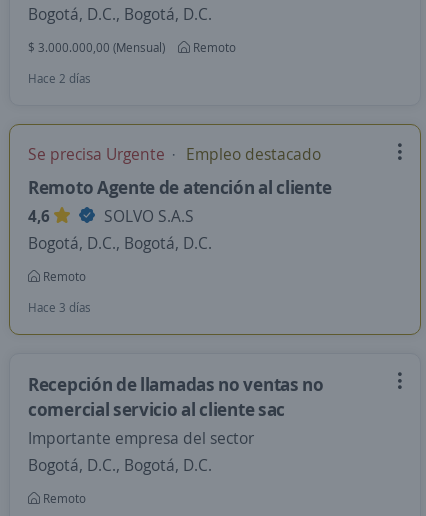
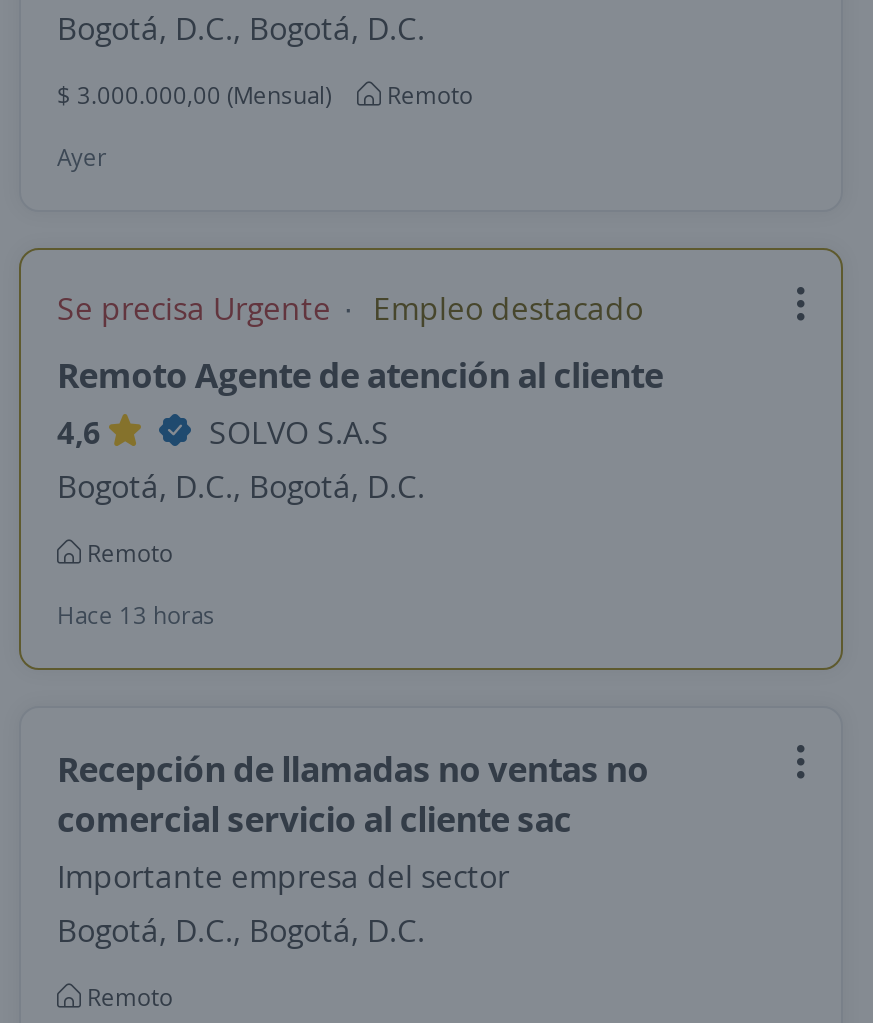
[28,70,91,87] Hace 2 días -> [57,140,107,174] Ayer
[28,299,91,316] Hace 3 días -> [57,598,215,632] Hace 13 horas

